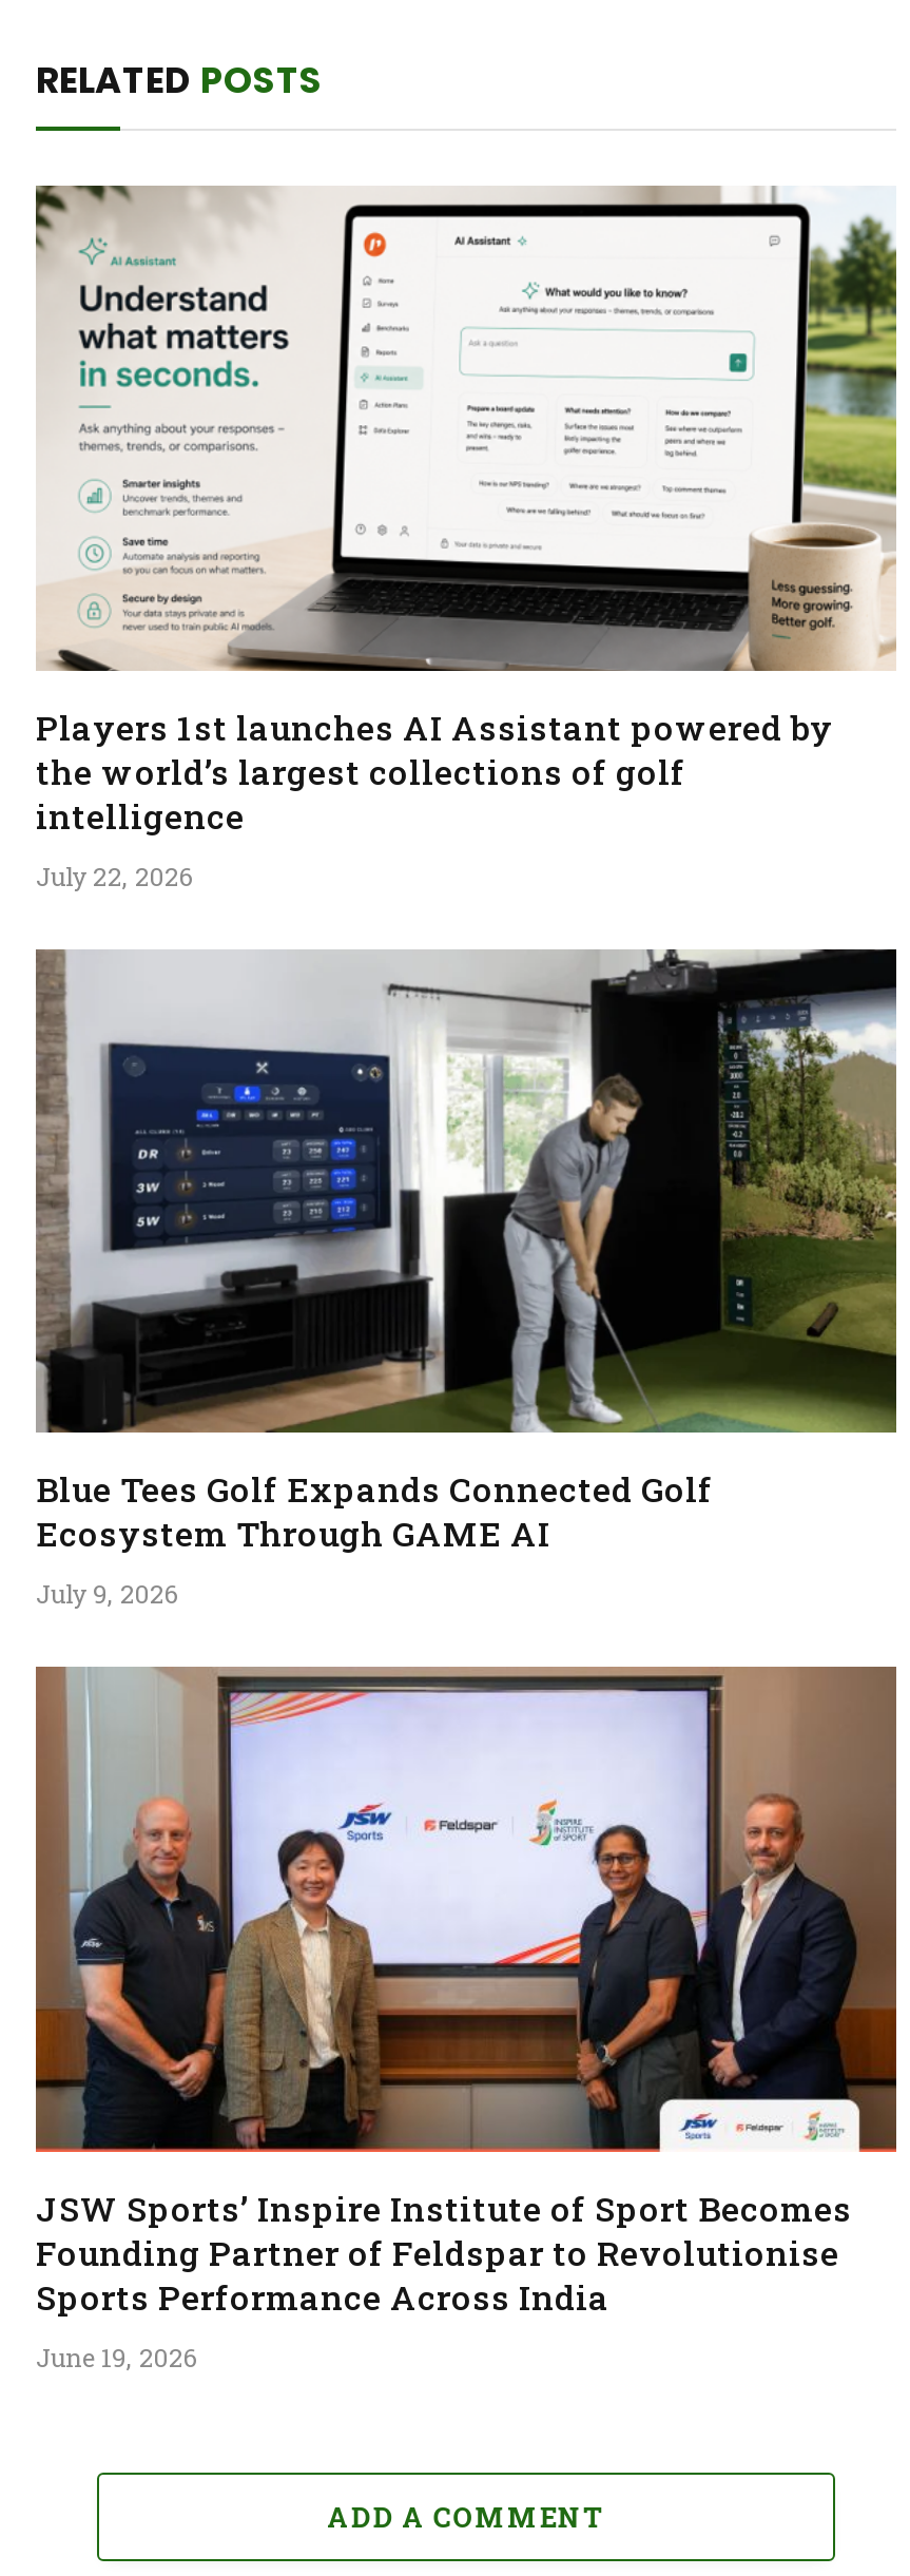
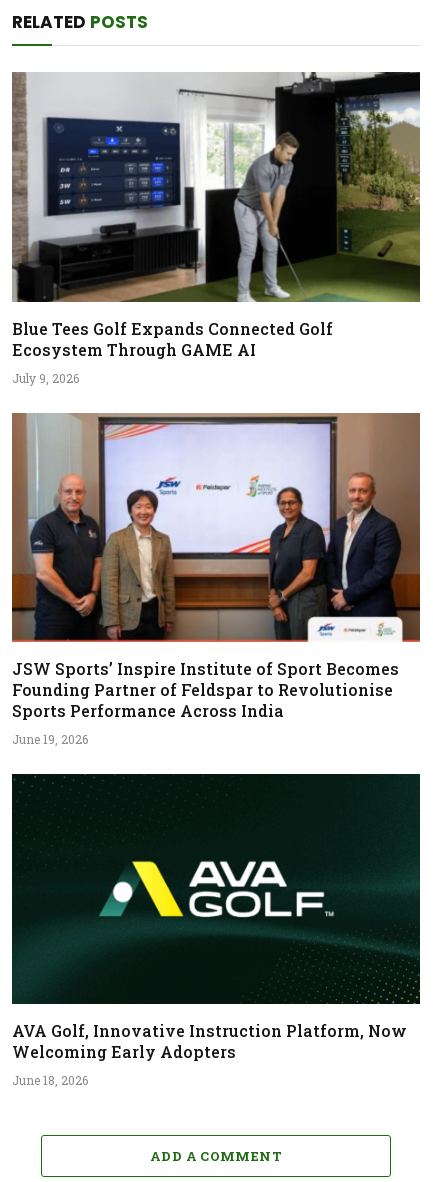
[36,184,898,892] [image] | Players 1st launches AI Assistant powered by | the world’s largest collections of golf | intelligence | July 22, 2026 -> none
moved [32,947,901,2373] -> [10,71,422,747]: [image] | Blue Tees Golf Expands Connected Golf | Ecosystem Through GAME AI | July 9, 2026 | JSW Sports’ Inspire Institute of Sport Becomes | Founding Partner of Feldspar to Revolutionise | Sports Performance Across India | June 19, 2026
none -> [11,773,421,1088] [image] | AVA Golf, Innovative Instruction Platform, Now | Welcoming Early Adopters | June 18, 2026

